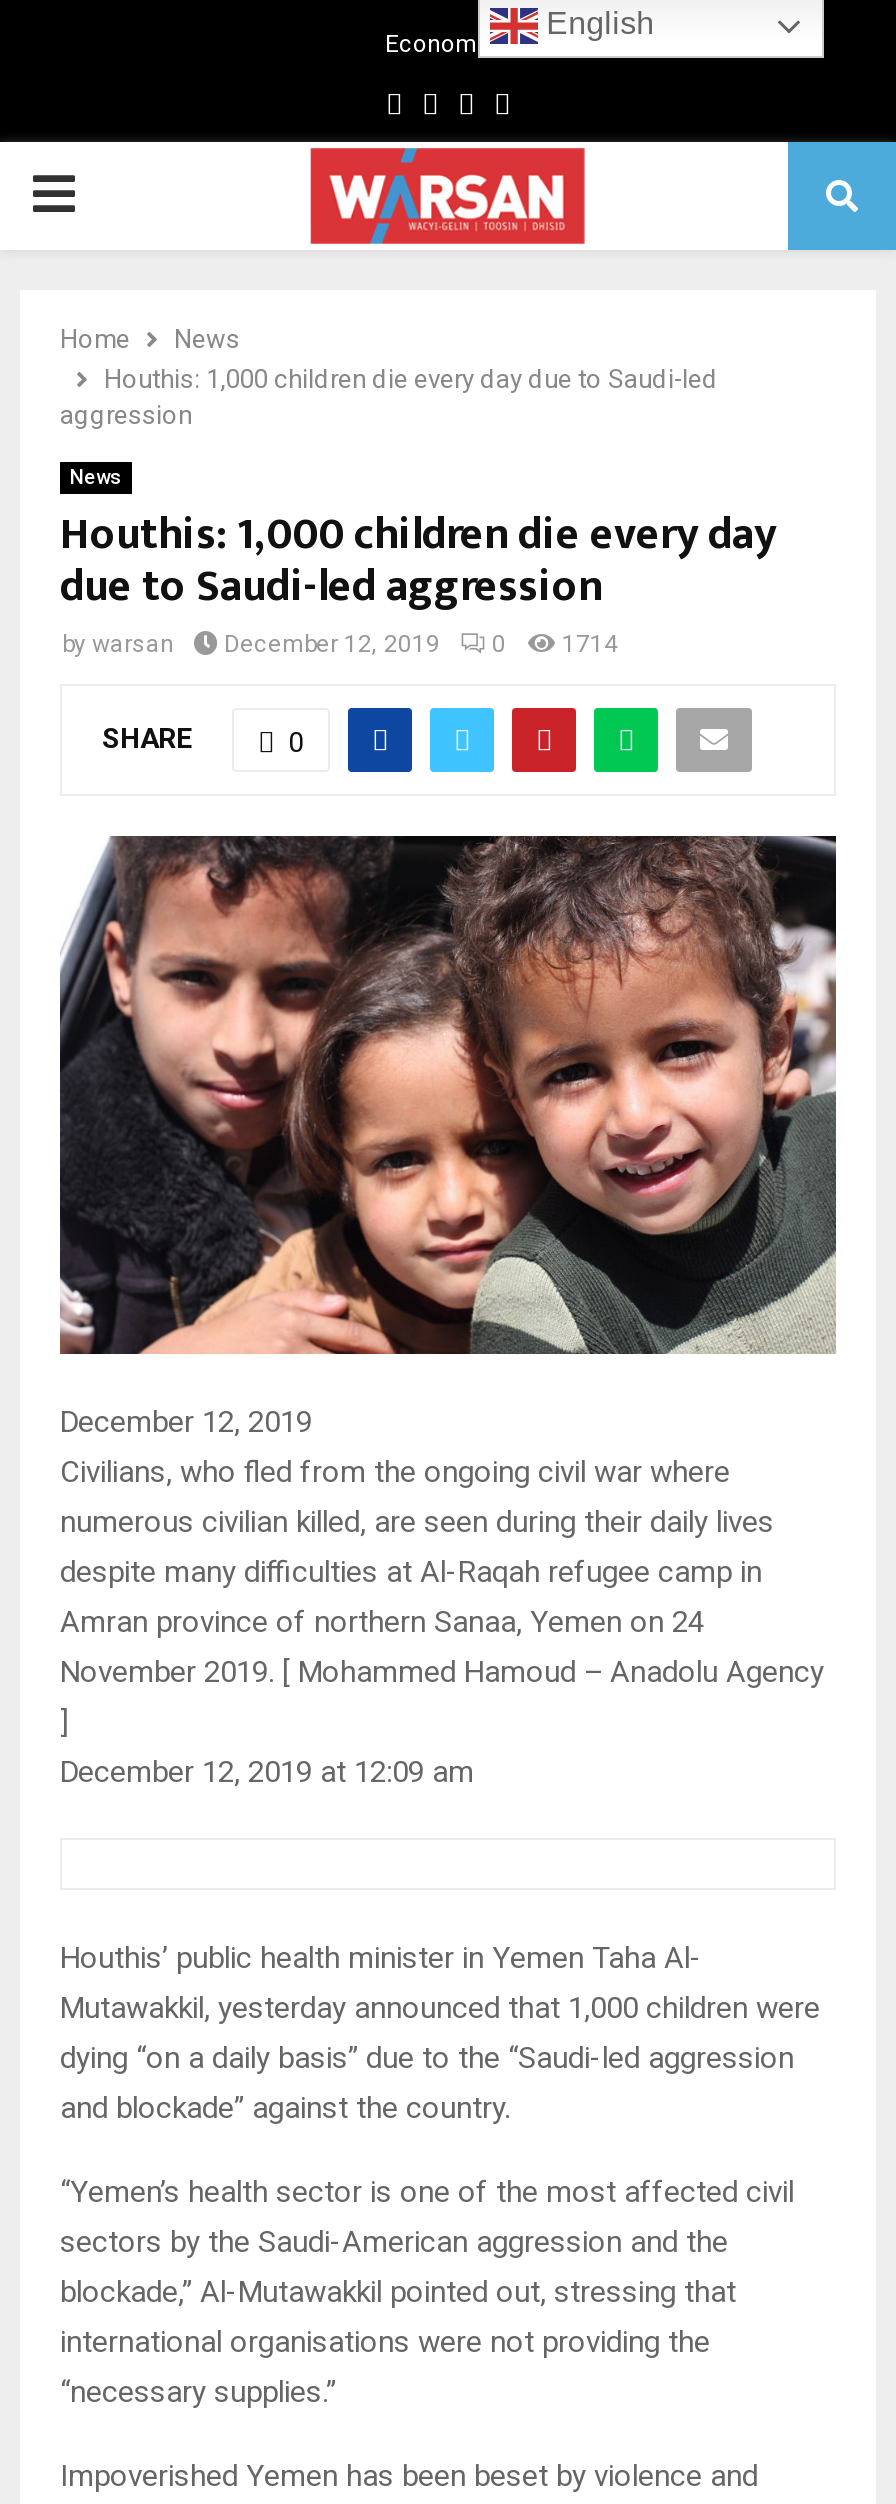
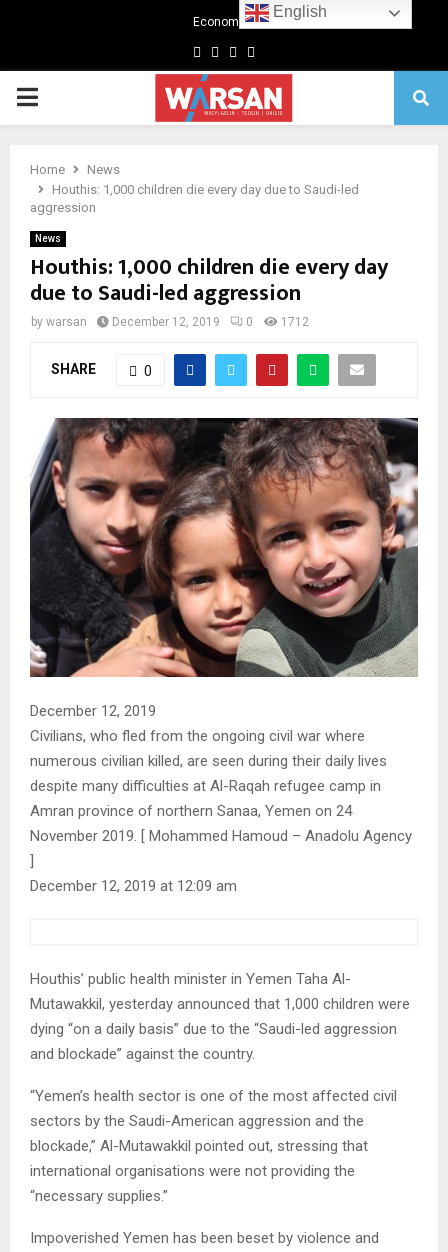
[62,630,618,658] by warsan December 12, 2019 0 1714 -> [31,315,309,329] by warsan December 12, 2019 0 1712

